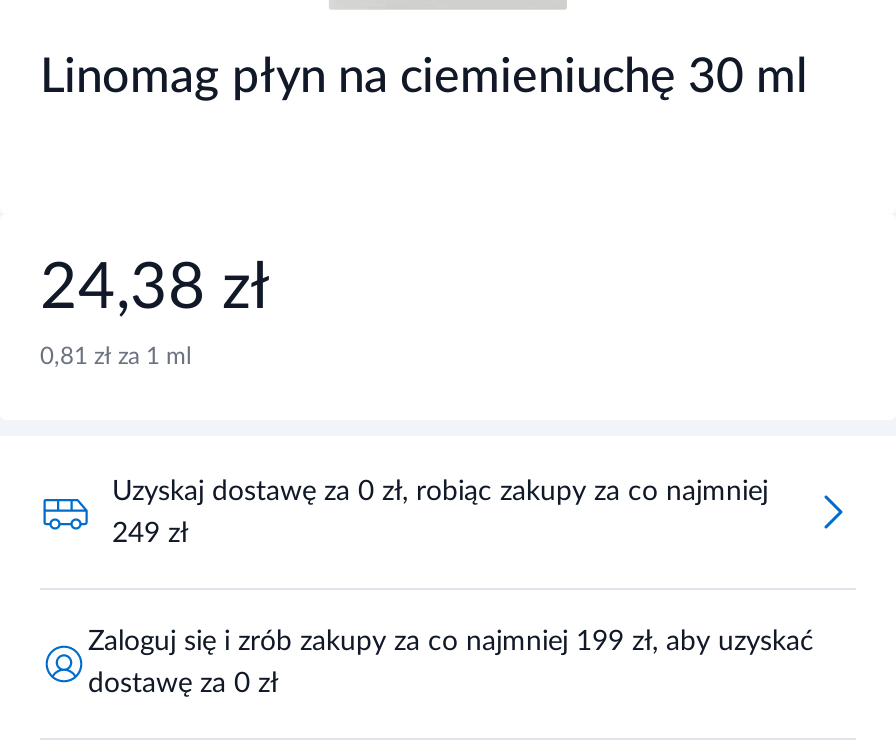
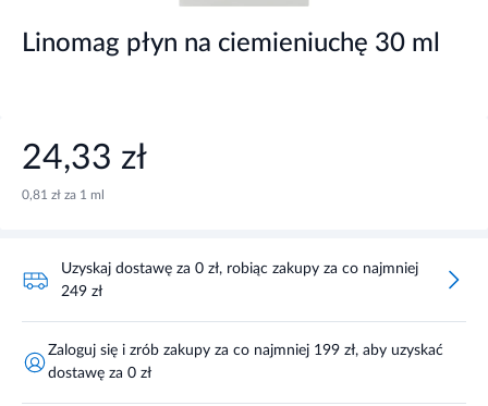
[40,256,270,320] 24,38 zł -> [22,140,147,175] 24,33 zł

